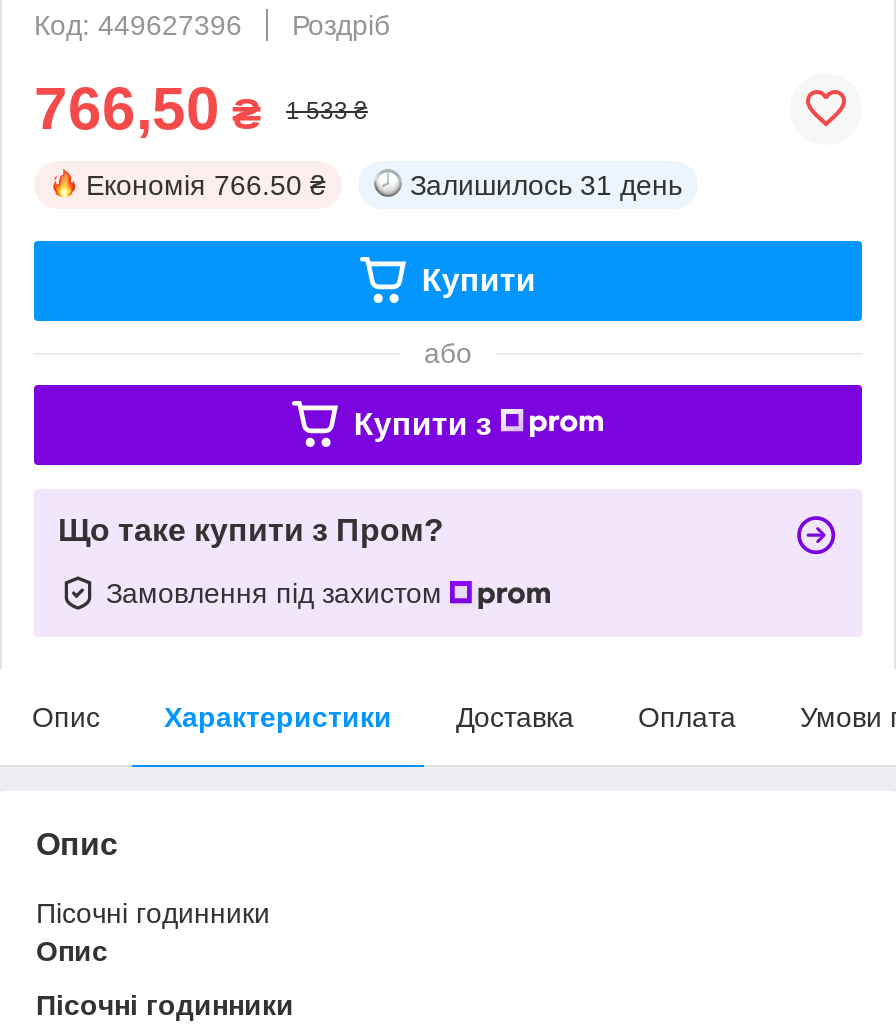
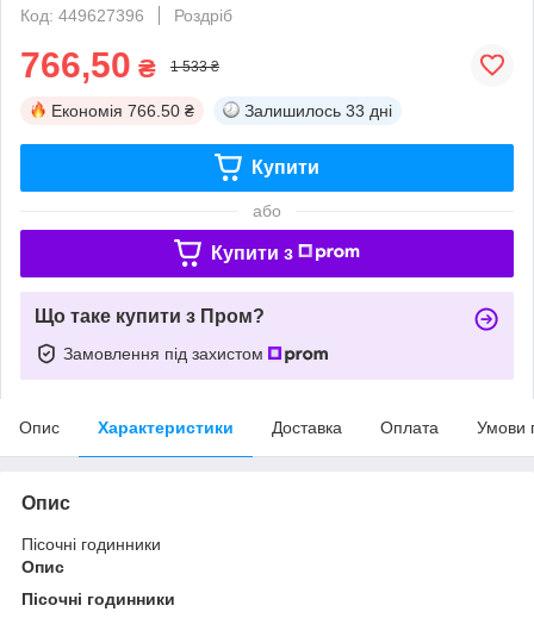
[410,169,682,201] Залишилось 31 день -> [244,101,392,120] Залишилось 33 дні

